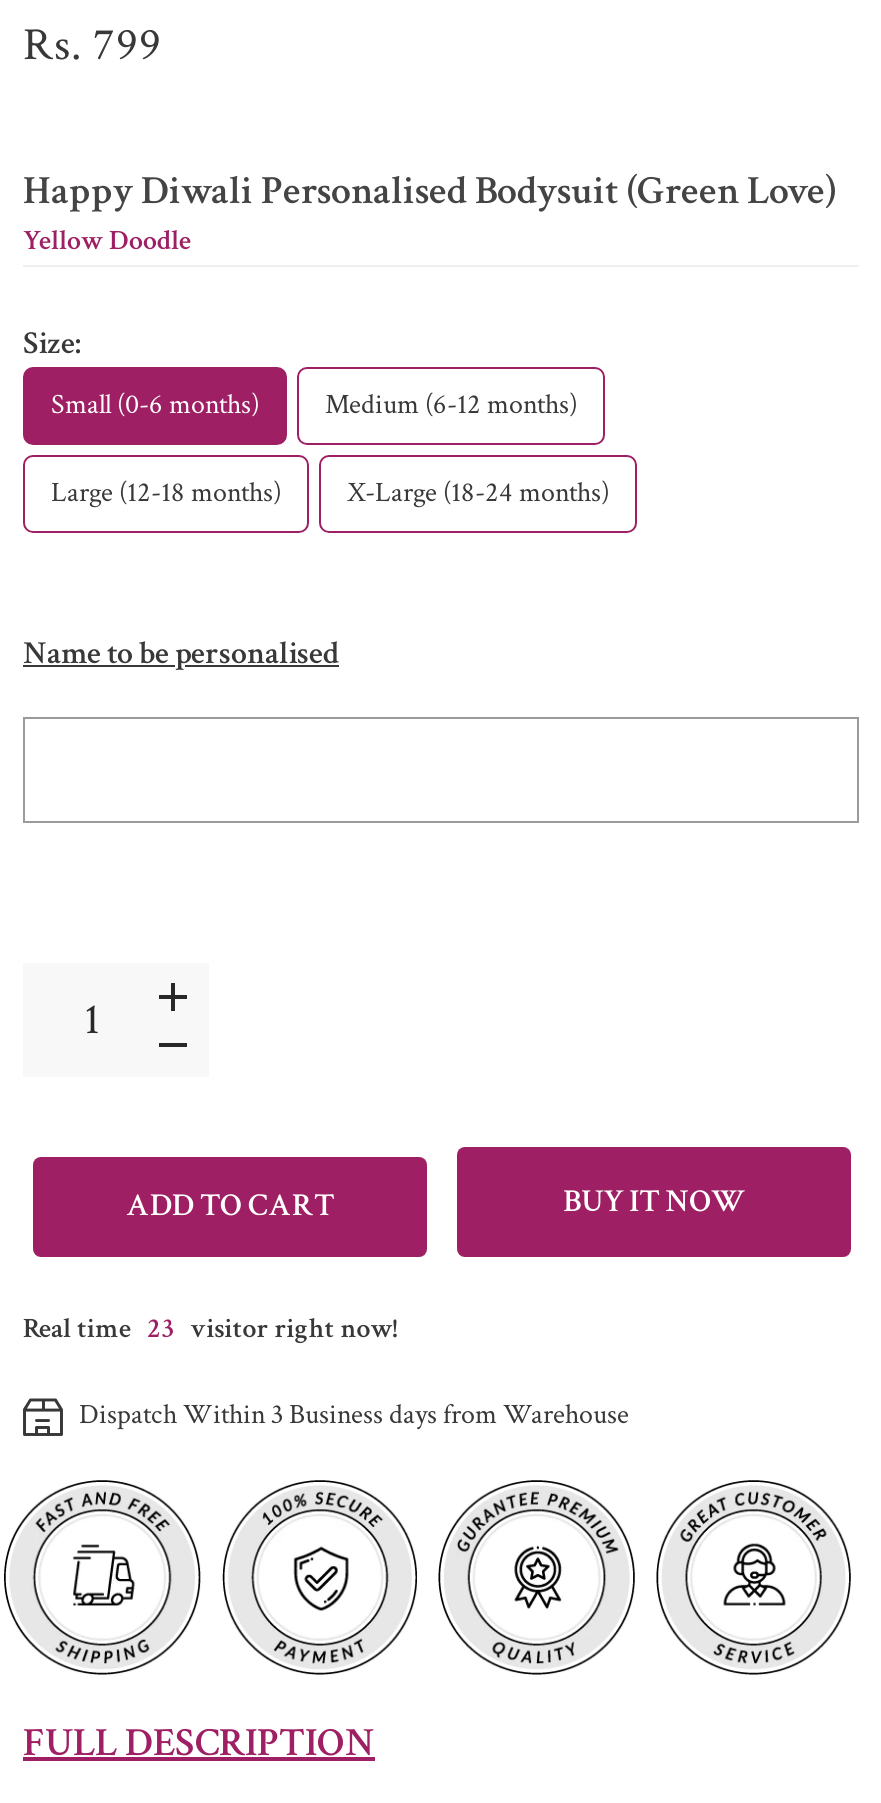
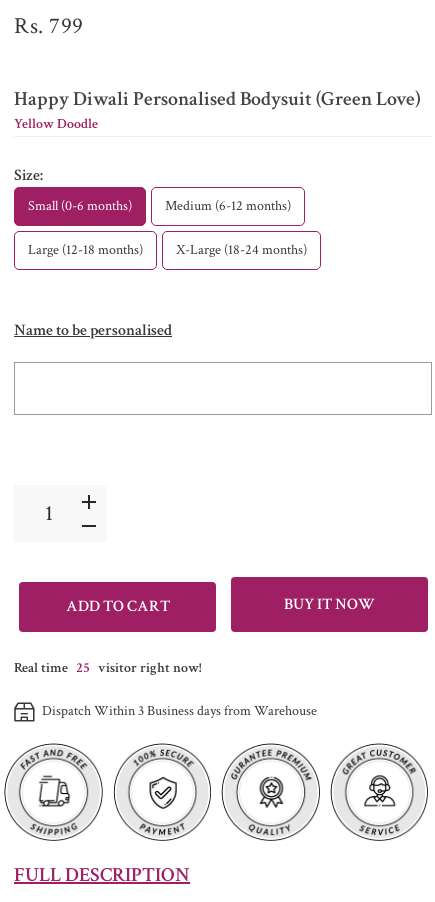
[23,1310,397,1346] Real time 23 visitor right now! -> [14,658,201,676] Real time 25 visitor right now!

